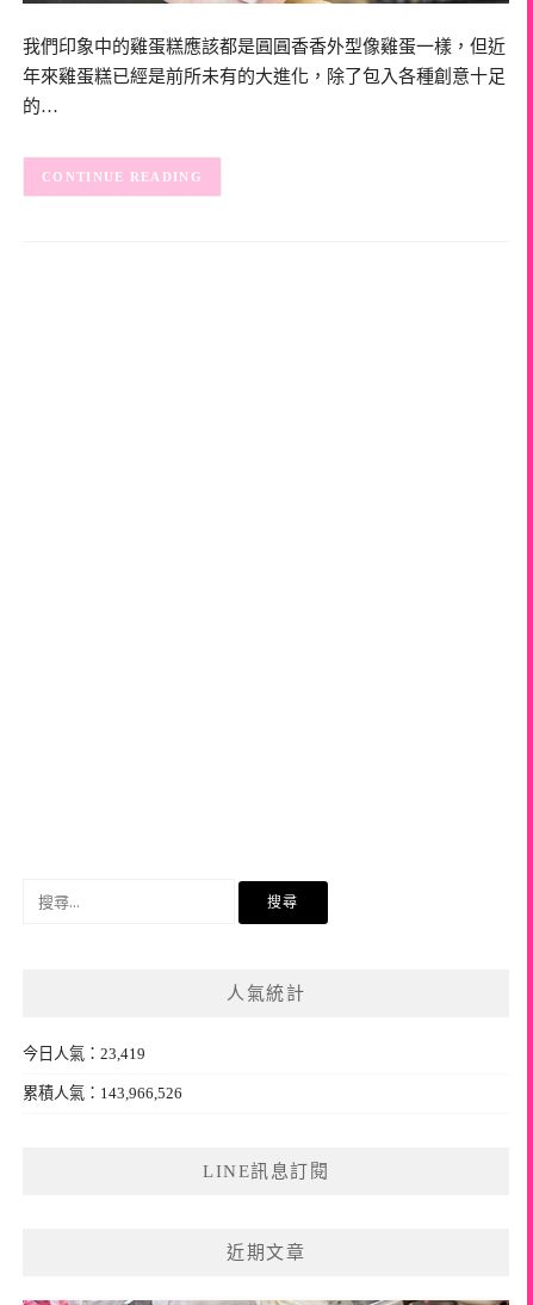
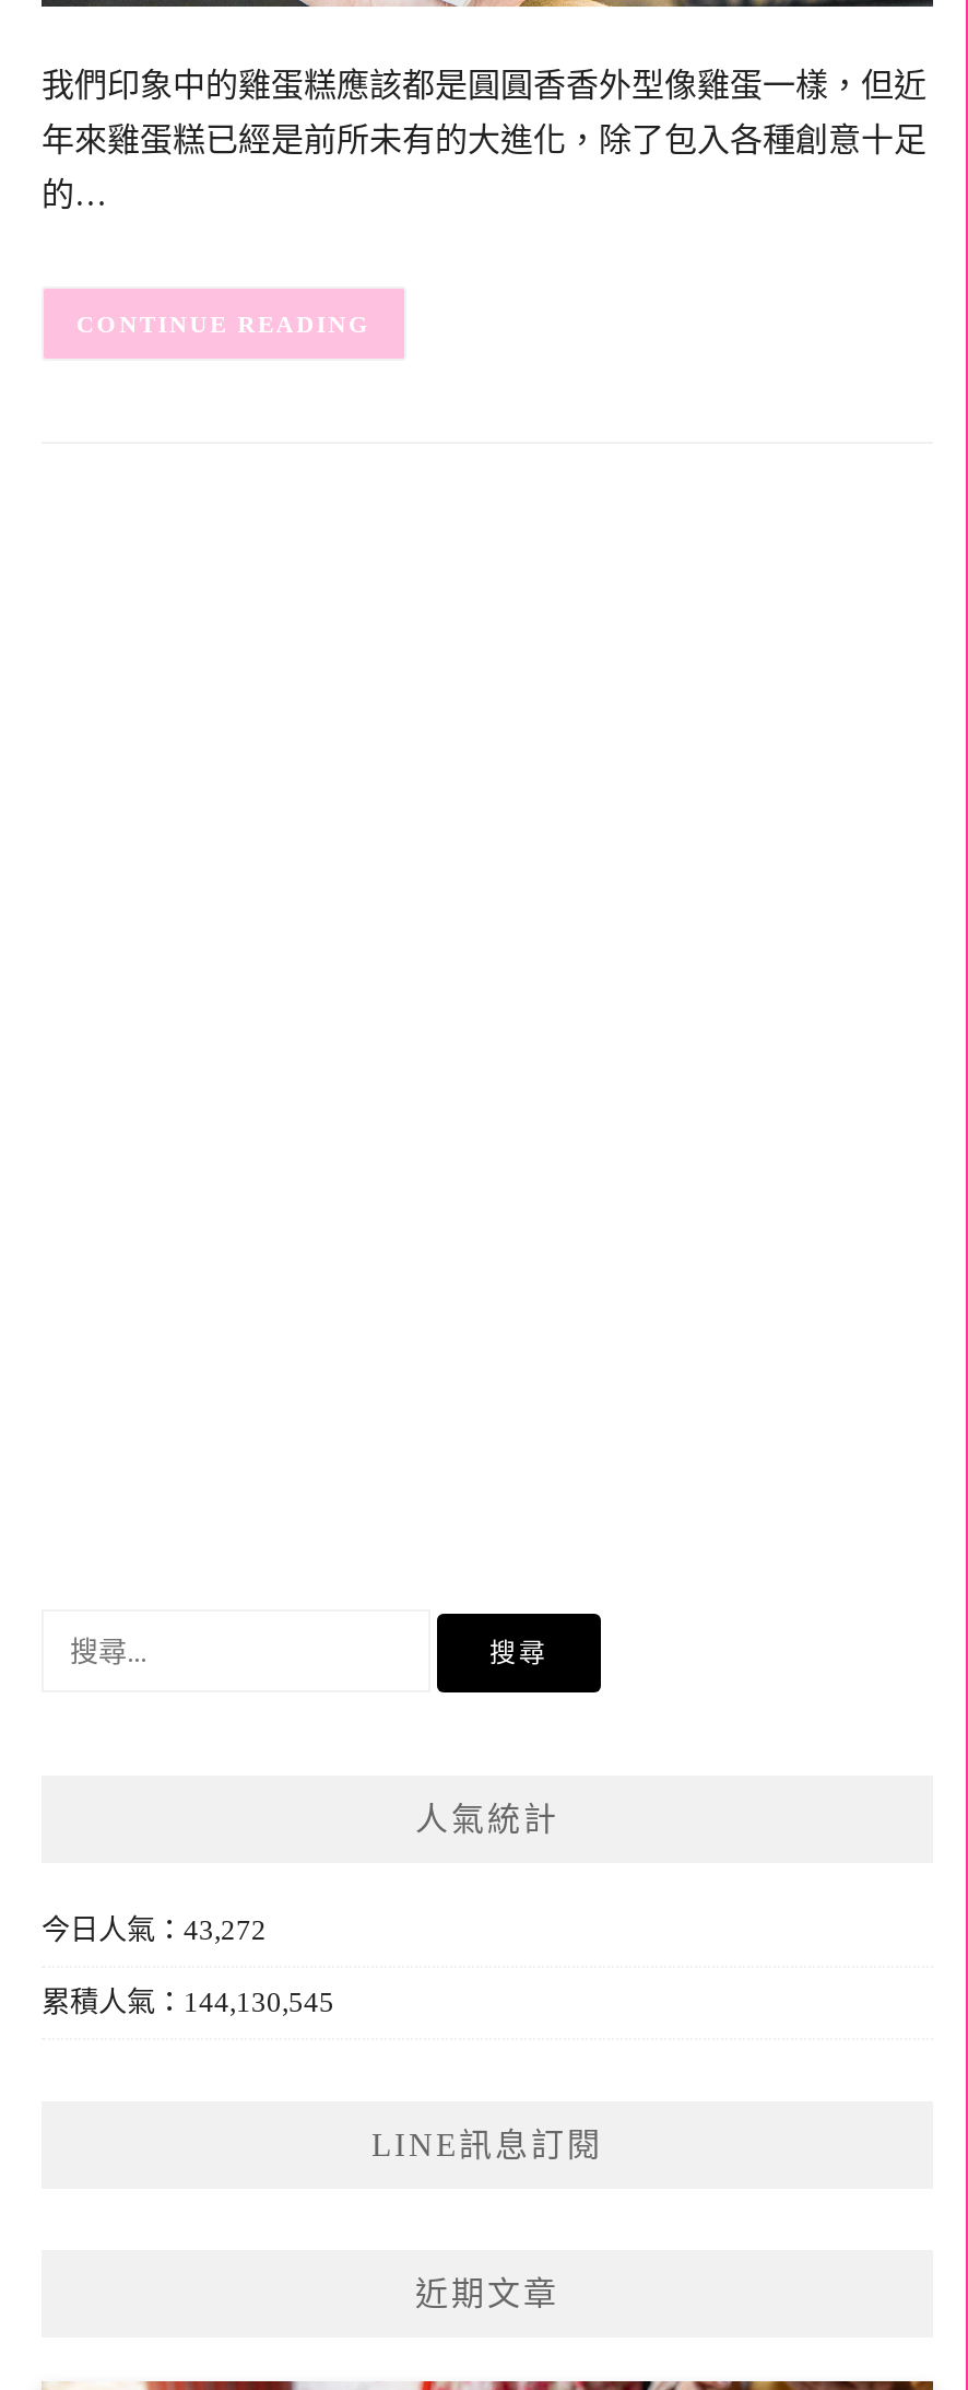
[23,1044,145,1062] 今日人氣：23,419 -> [42,1913,267,1946] 今日人氣：43,272
[23,1084,182,1102] 累積人氣：143,966,526 -> [42,1985,334,2018] 累積人氣：144,130,545

